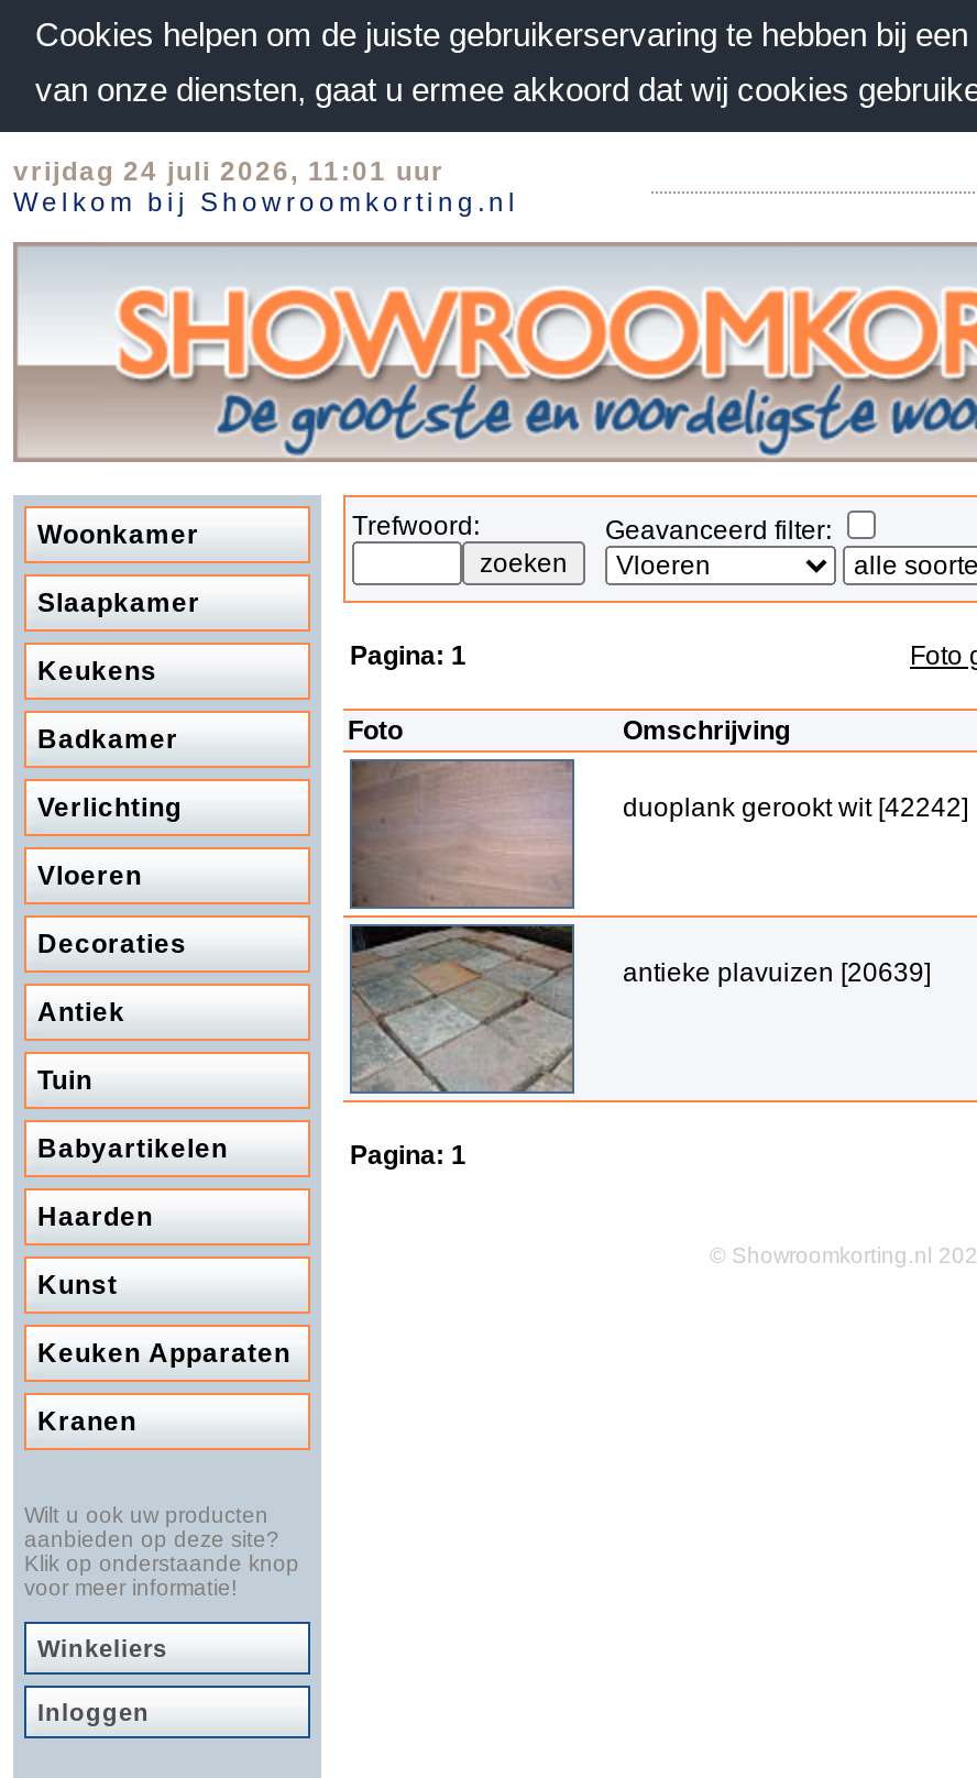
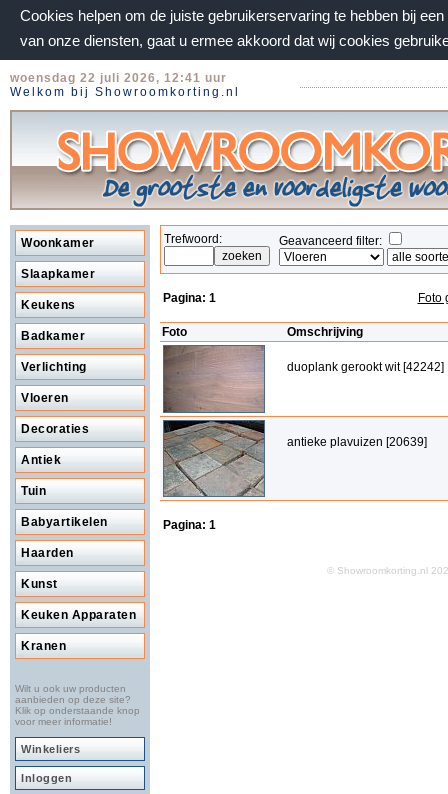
[13,156,444,187] vrijdag 24 juli 2026, 11:01 uur -> [10,71,227,85] woensdag 22 juli 2026, 12:41 uur

